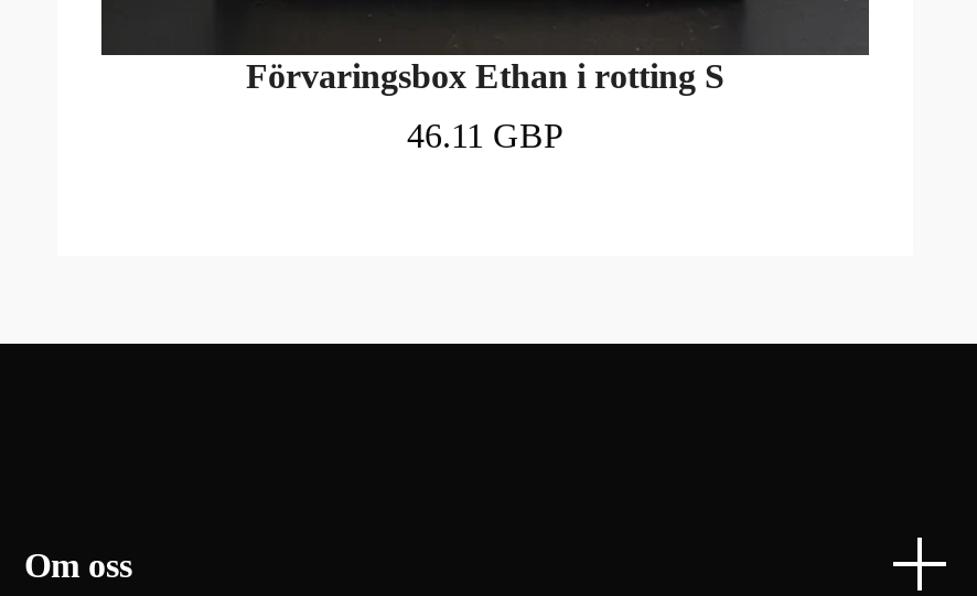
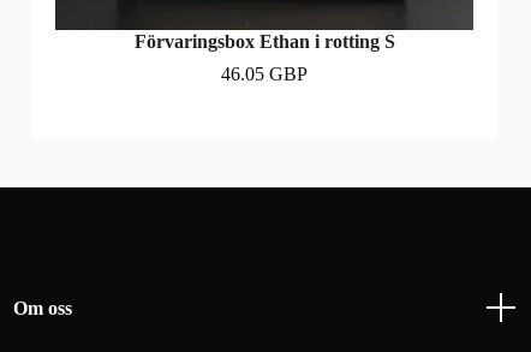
[407,116,563,154] 46.11 GBP -> [221,63,308,84] 46.05 GBP

